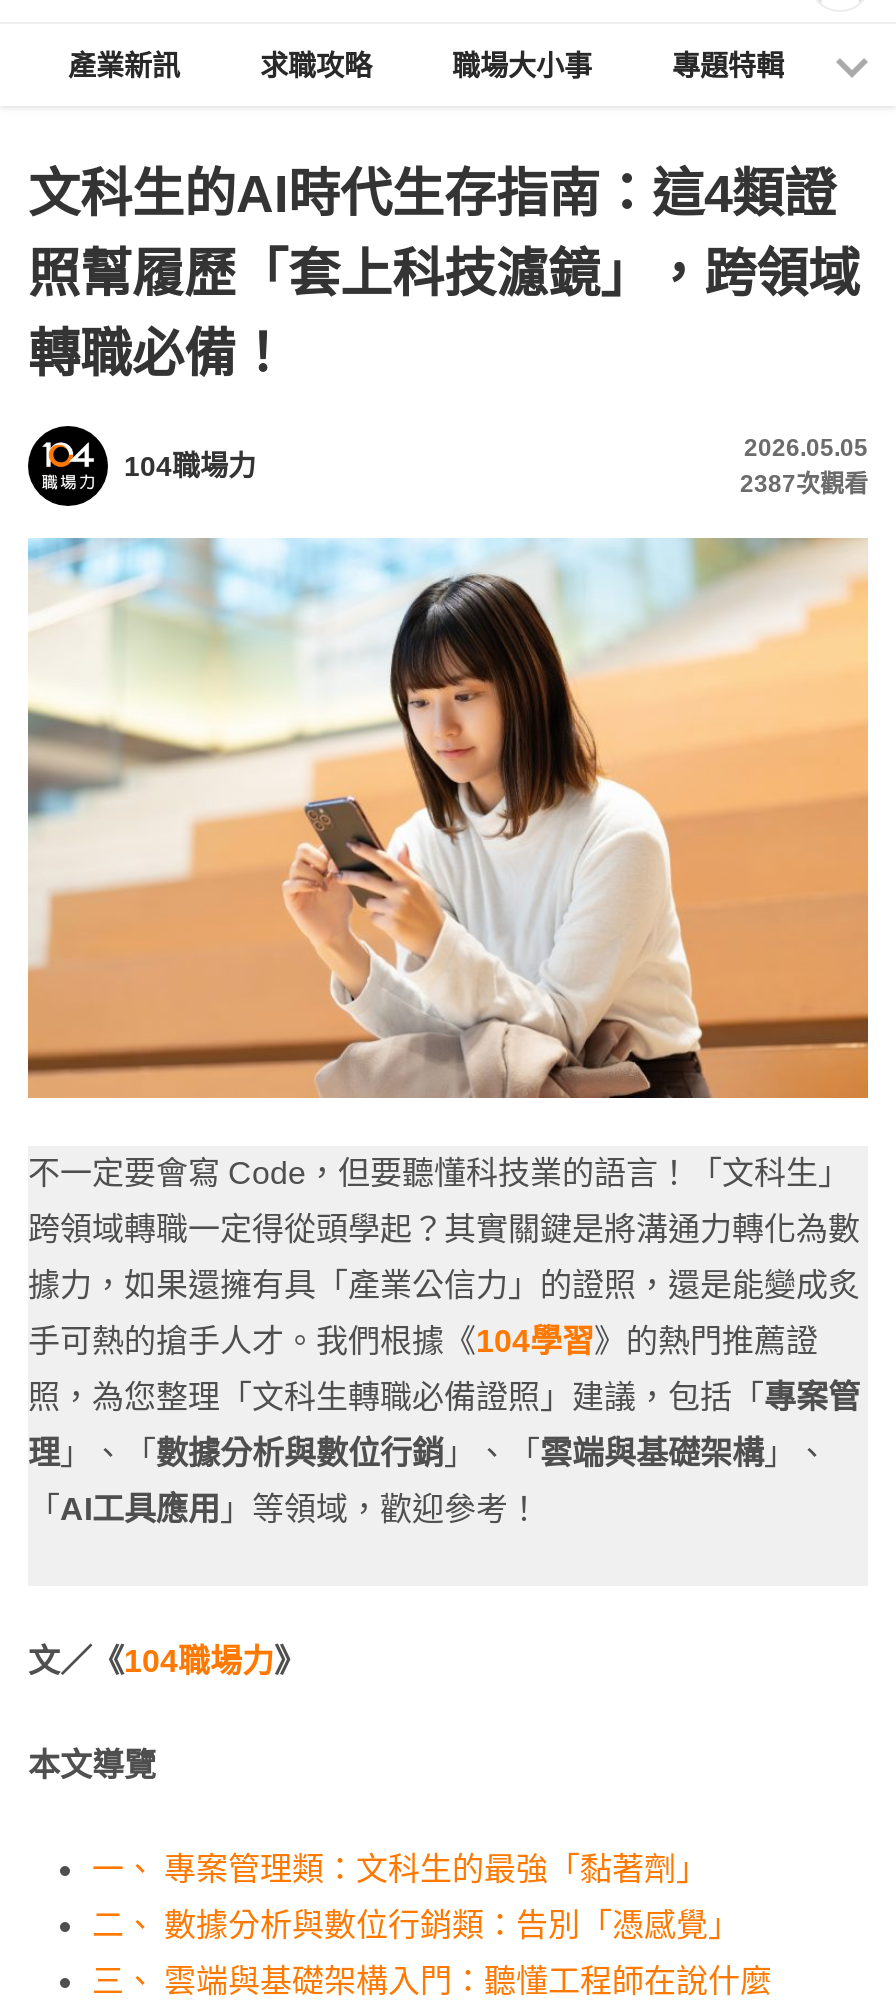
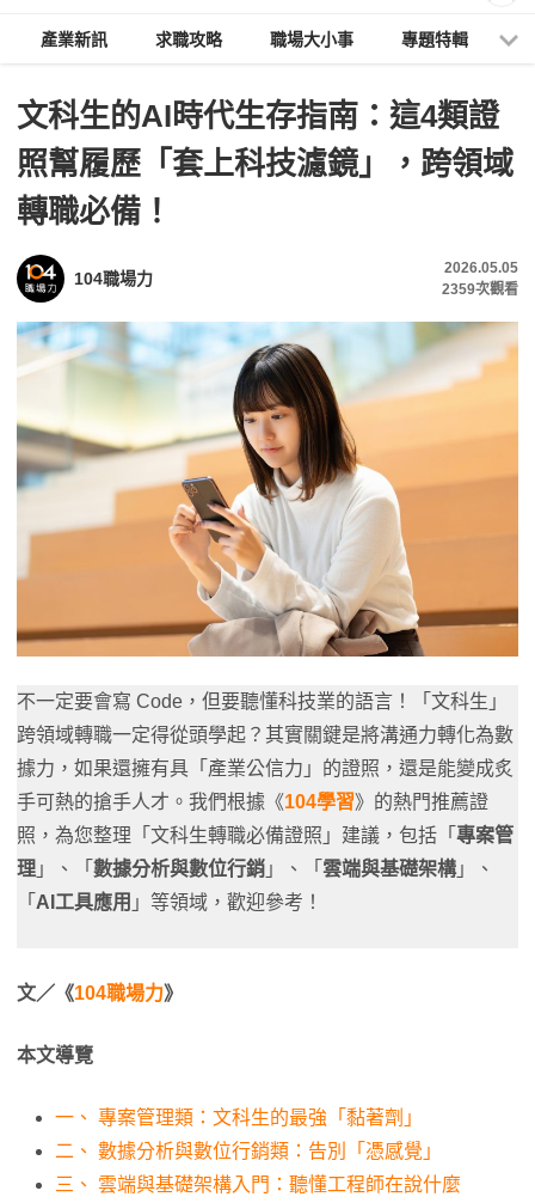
[740,470,868,498] 2387次觀看 -> [442,281,518,298] 2359次觀看

